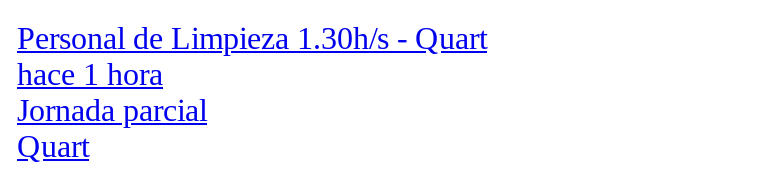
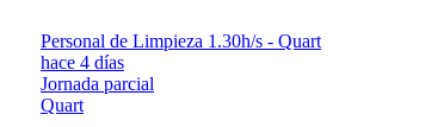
[17,57,163,91] hace 1 hora -> [41,52,124,72] hace 4 días

